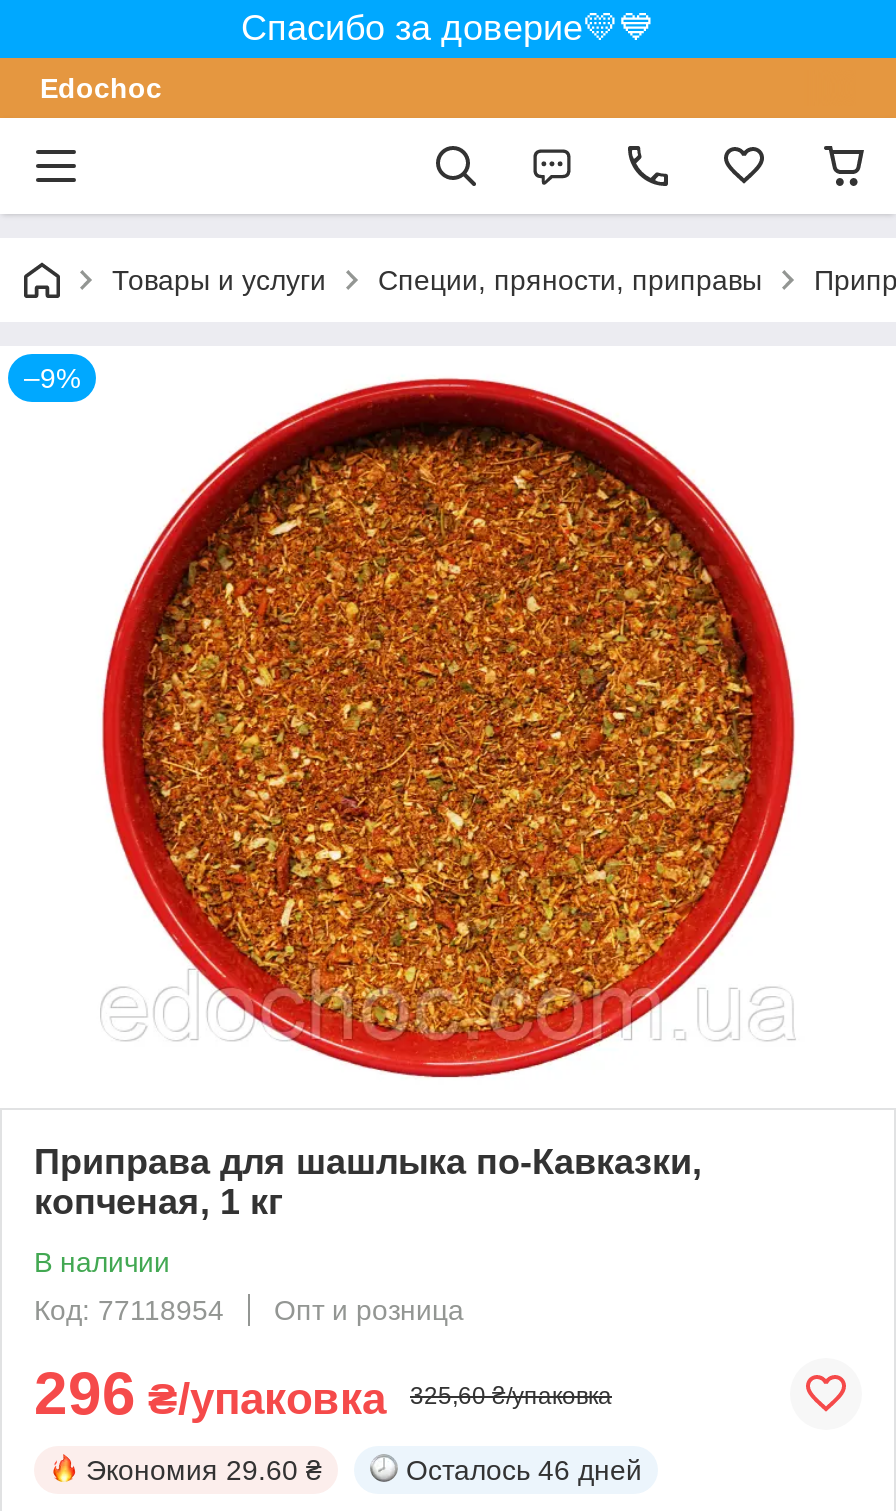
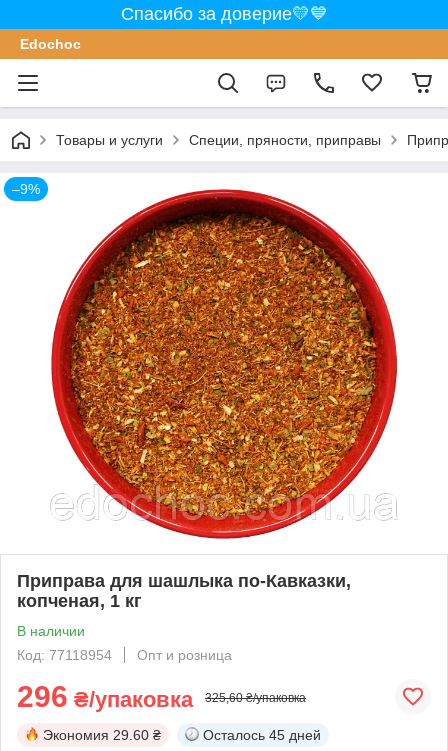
[406,1454,642,1486] Осталось 46 дней -> [203,727,321,743] Осталось 45 дней

